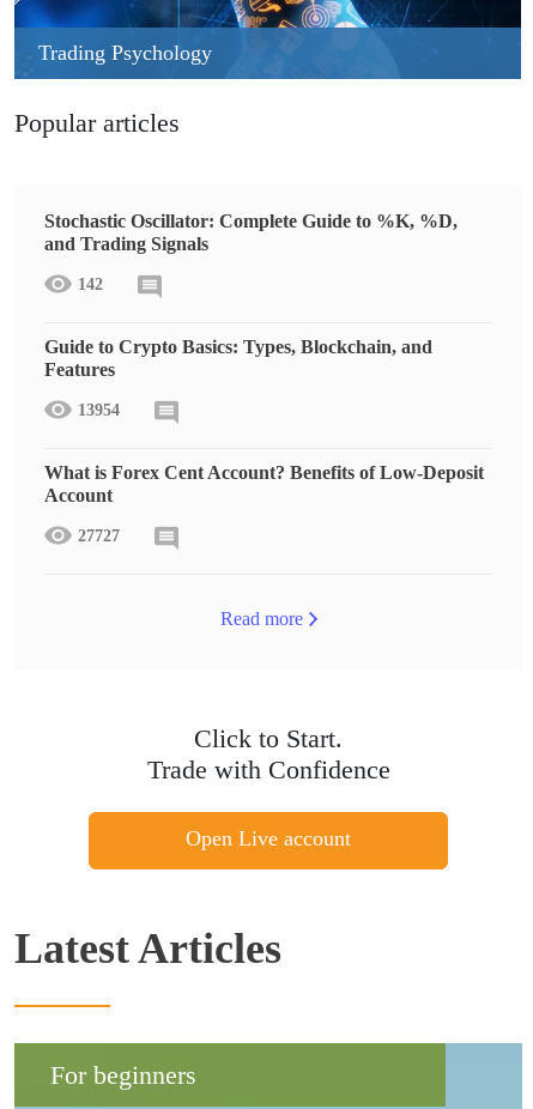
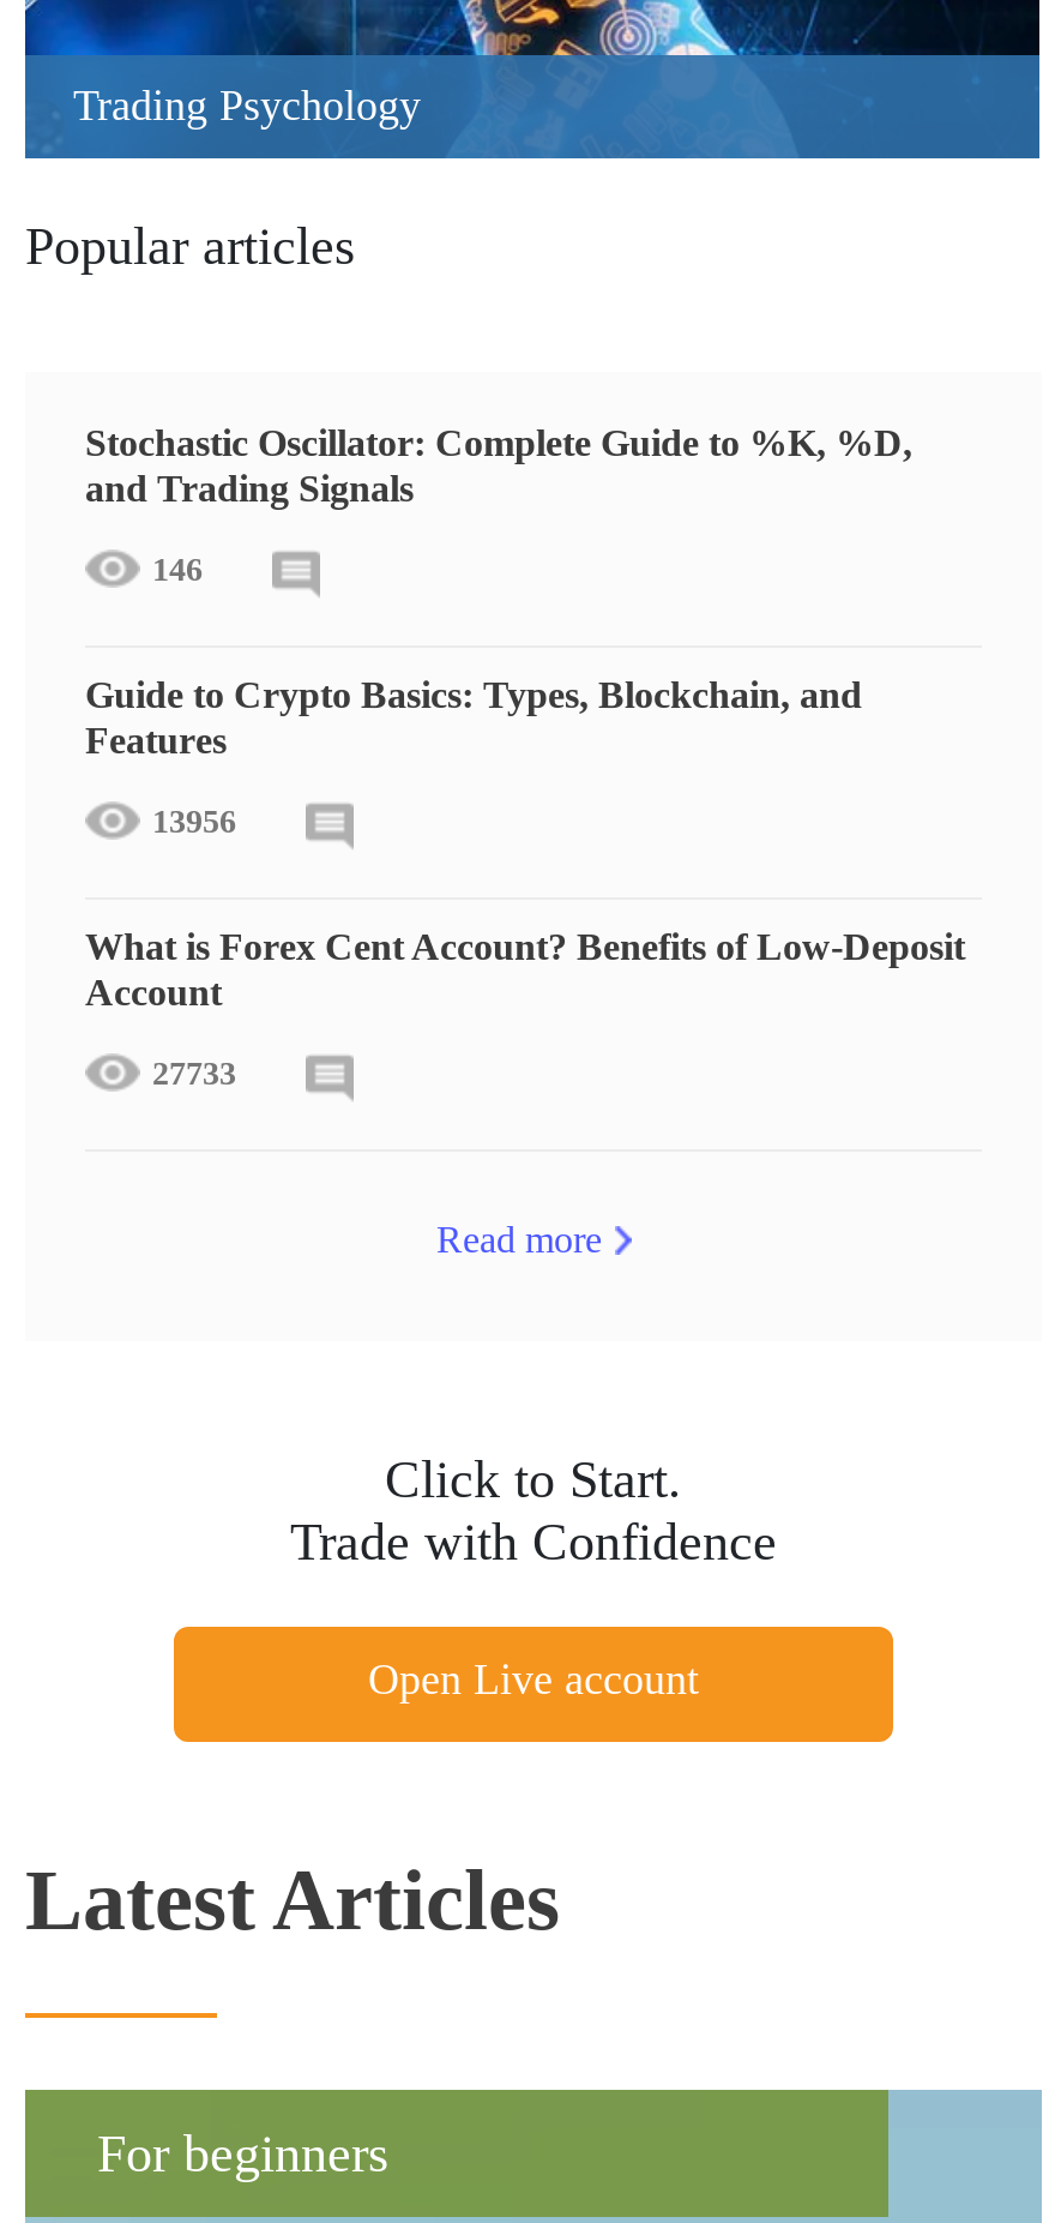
[78,275,103,293] 142 -> [152,551,203,587] 146
[78,401,120,419] 13954 -> [152,803,236,839] 13956
[78,526,120,544] 27727 -> [152,1055,236,1091] 27733

